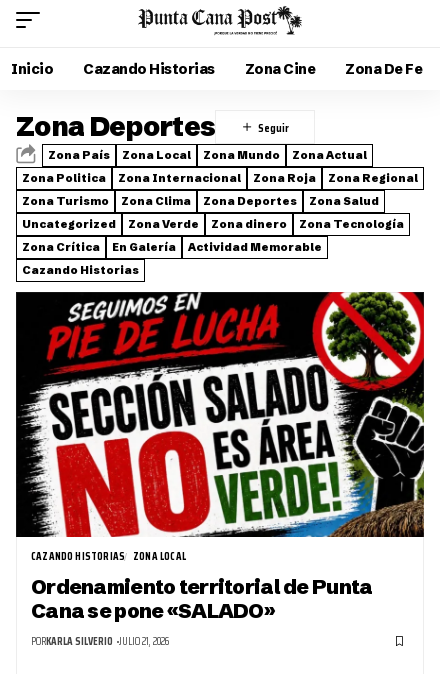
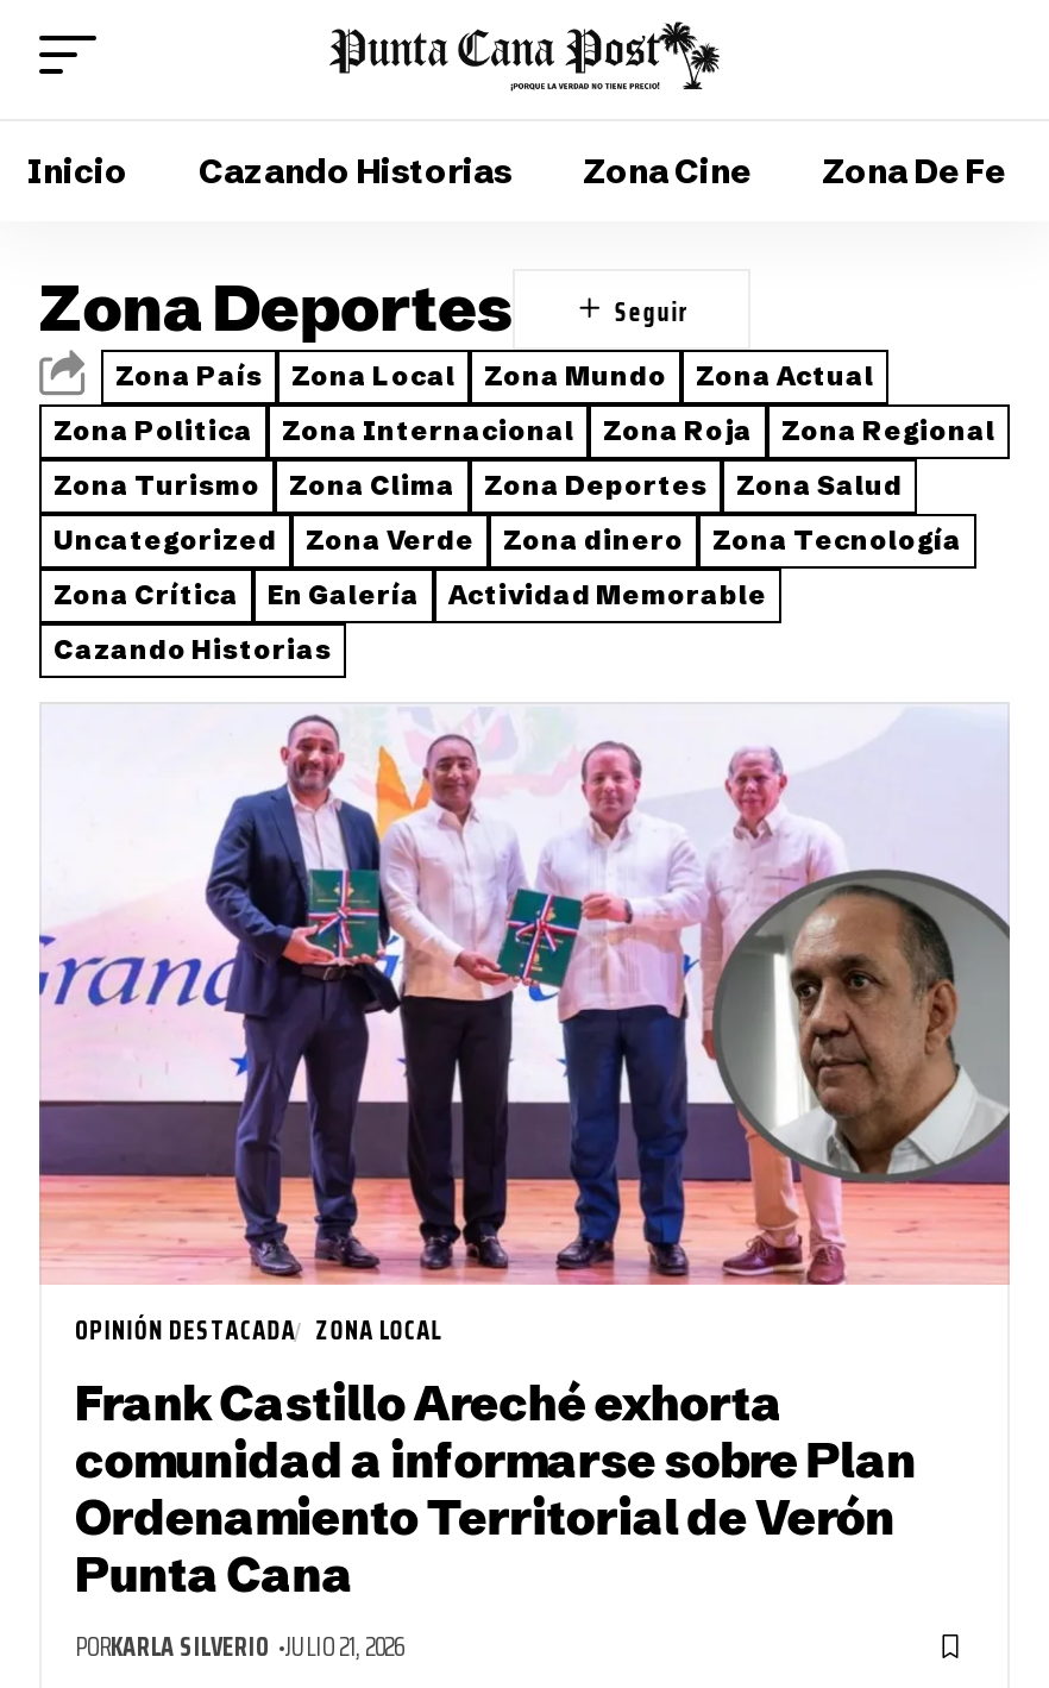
[15,291,425,623] [image] | CAZANDO HISTORIAS ZONA LOCAL | Ordenamiento territorial de Punta | Cana se pone «SALADO» -> [37,702,1010,1603] [image] | OPINIÓN DESTACADA ZONA LOCAL | Frank Castillo Areché exhorta | comunidad a informarse sobre Plan | Ordenamiento Territorial de Verón | Punta Cana

